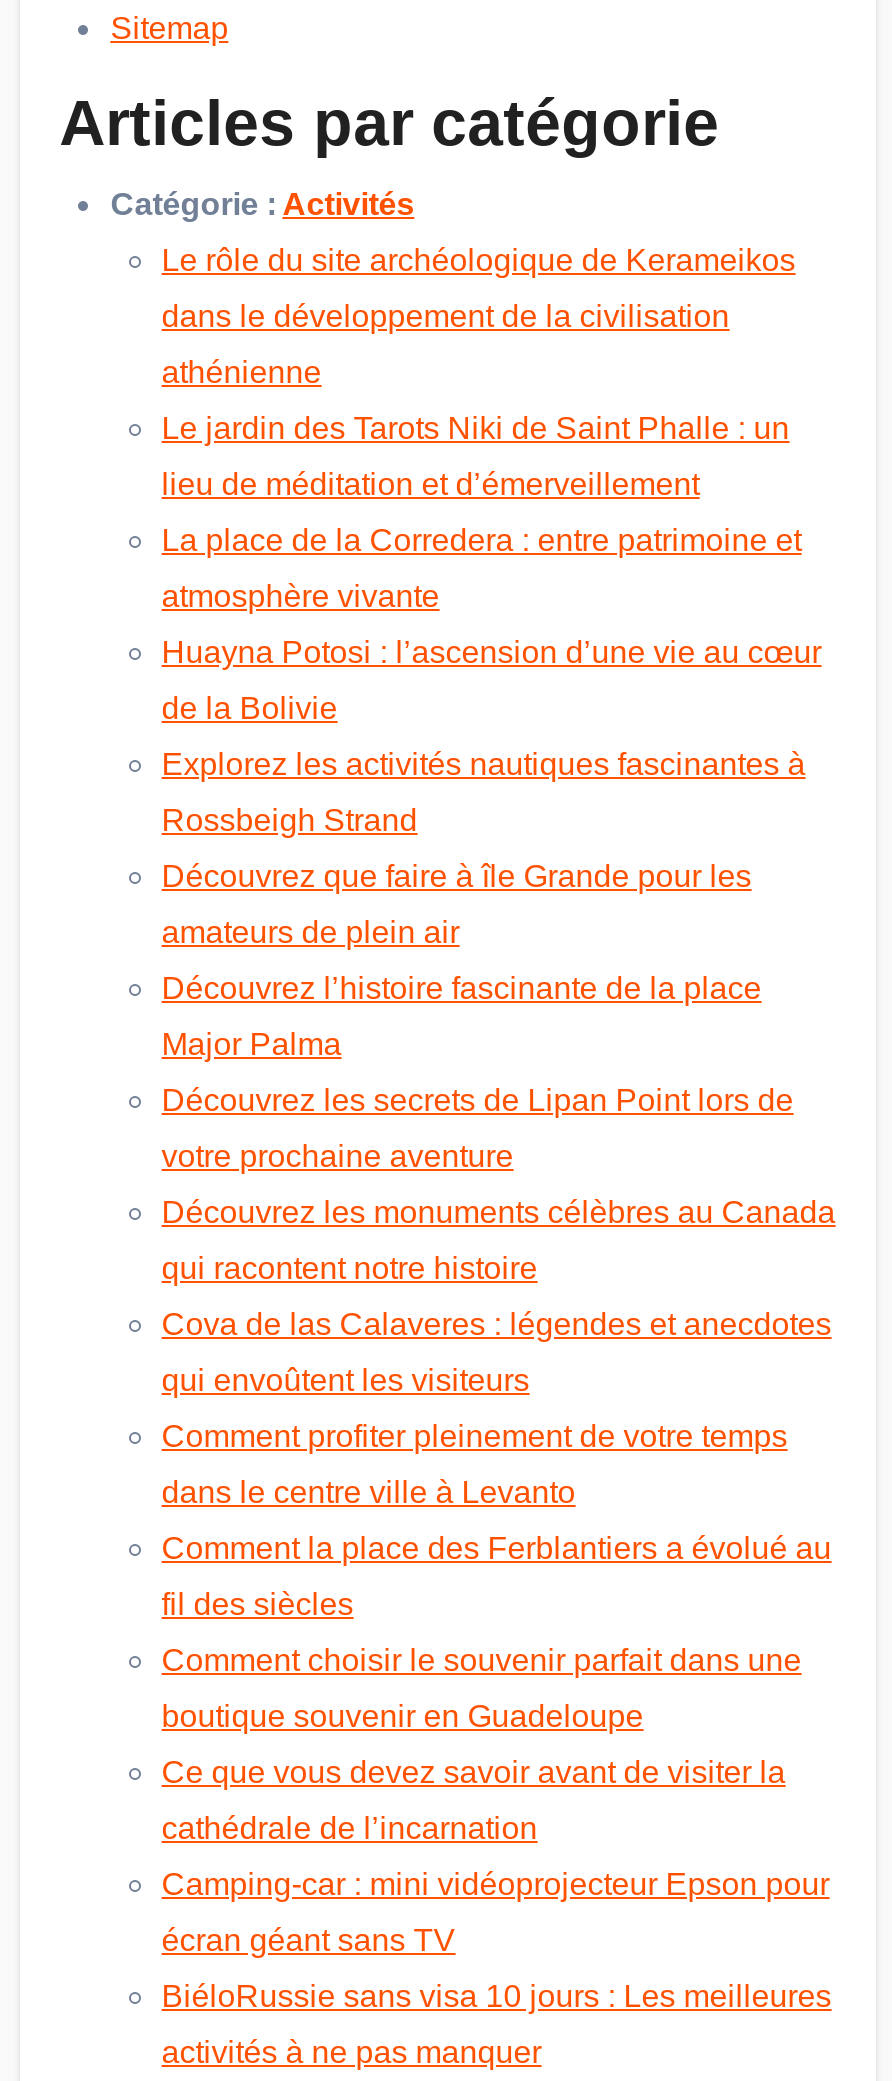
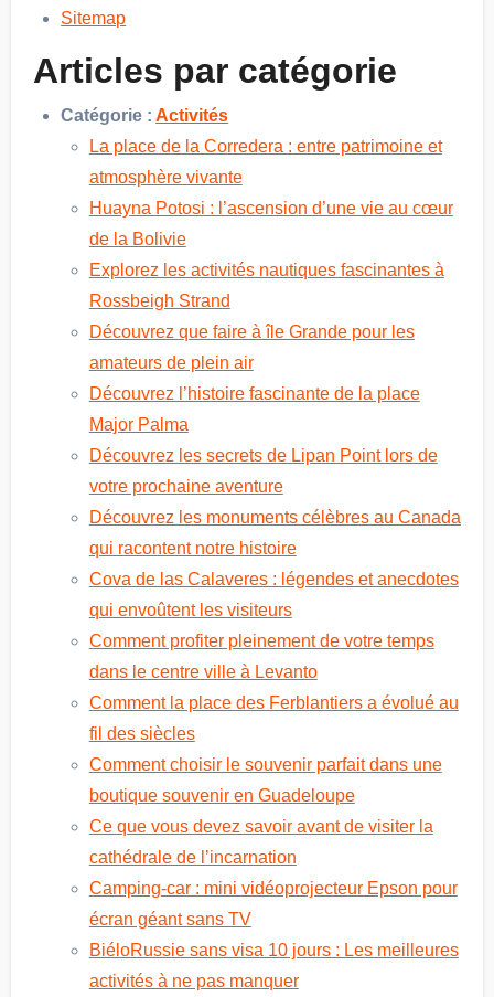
[162,244,796,502] Le rôle du site archéologique de Kerameikos | dans le développement de la civilisation | athénienne | Le jardin des Tarots Niki de Saint Phalle : un | lieu de méditation et d’émerveillement -> none

